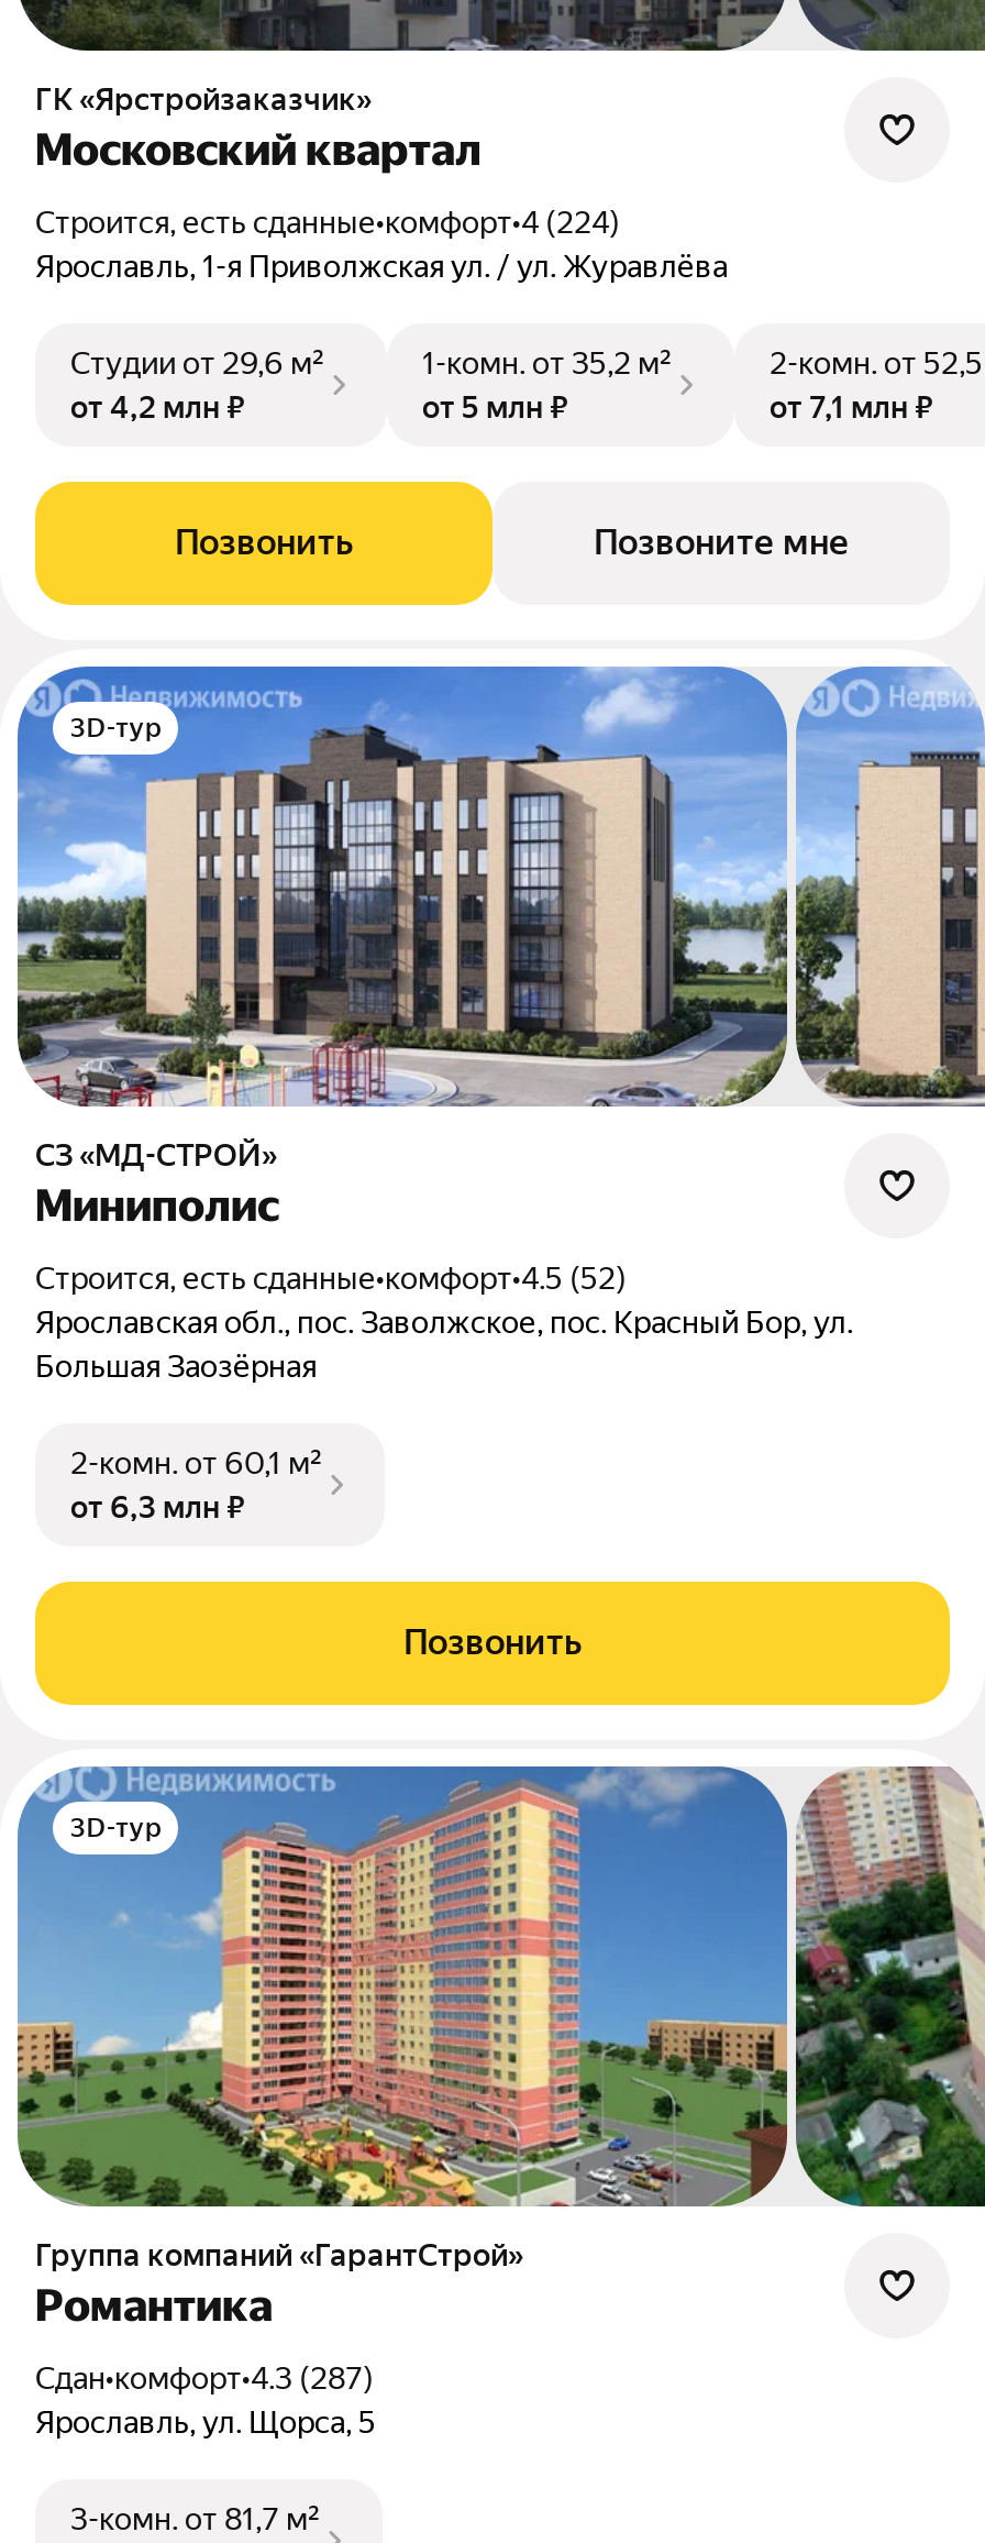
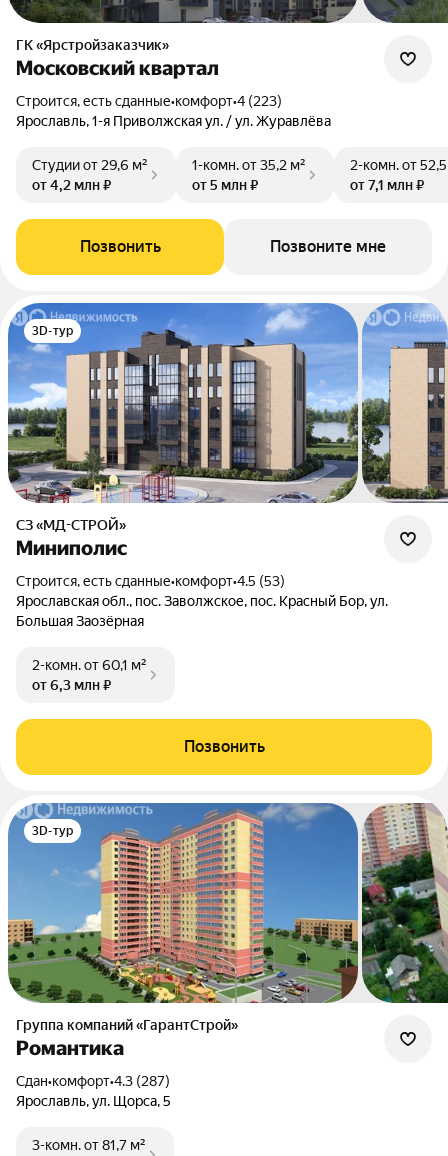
[55,205,620,240] Строится, есть сданные•комфорт•4 (224) -> [25,93,282,109] Строится, есть сданные•комфорт•4 (223)
[55,1261,627,1296] Строится, есть сданные•комфорт•4.5 (52) -> [25,573,285,589] Строится, есть сданные•комфорт•4.5 (53)

